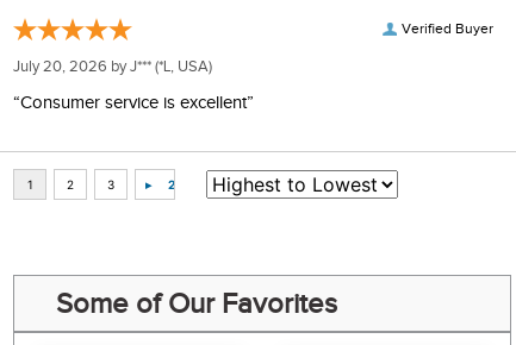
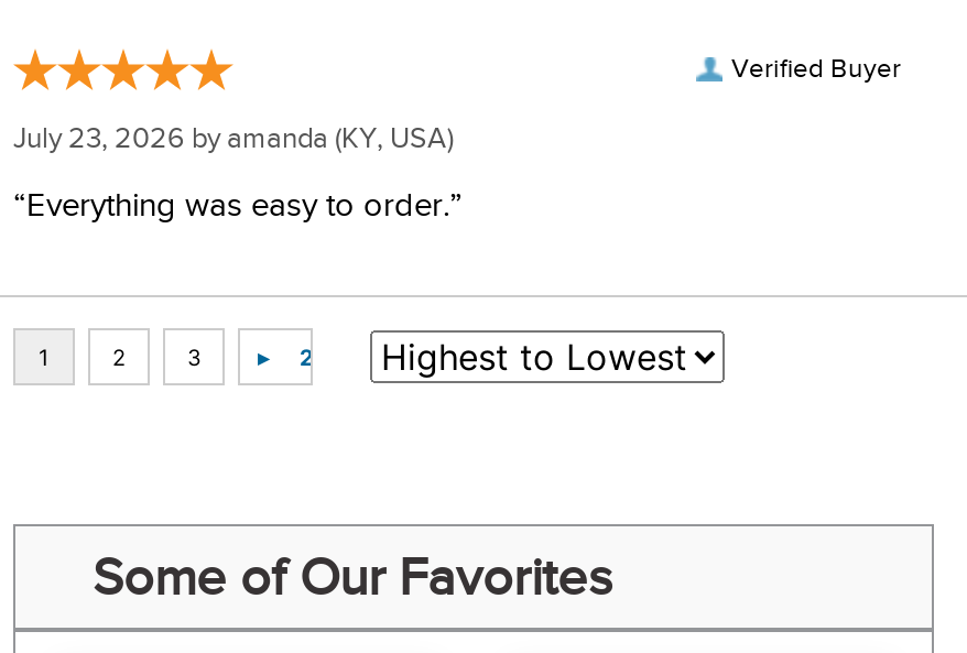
[13,57,212,75] July 20, 2026 by J*** (*L, USA) -> [13,122,454,155] July 23, 2026 by amanda (KY, USA)
[13,93,254,112] “Consumer service is excellent” -> [13,188,463,224] “Everything was easy to order.”

